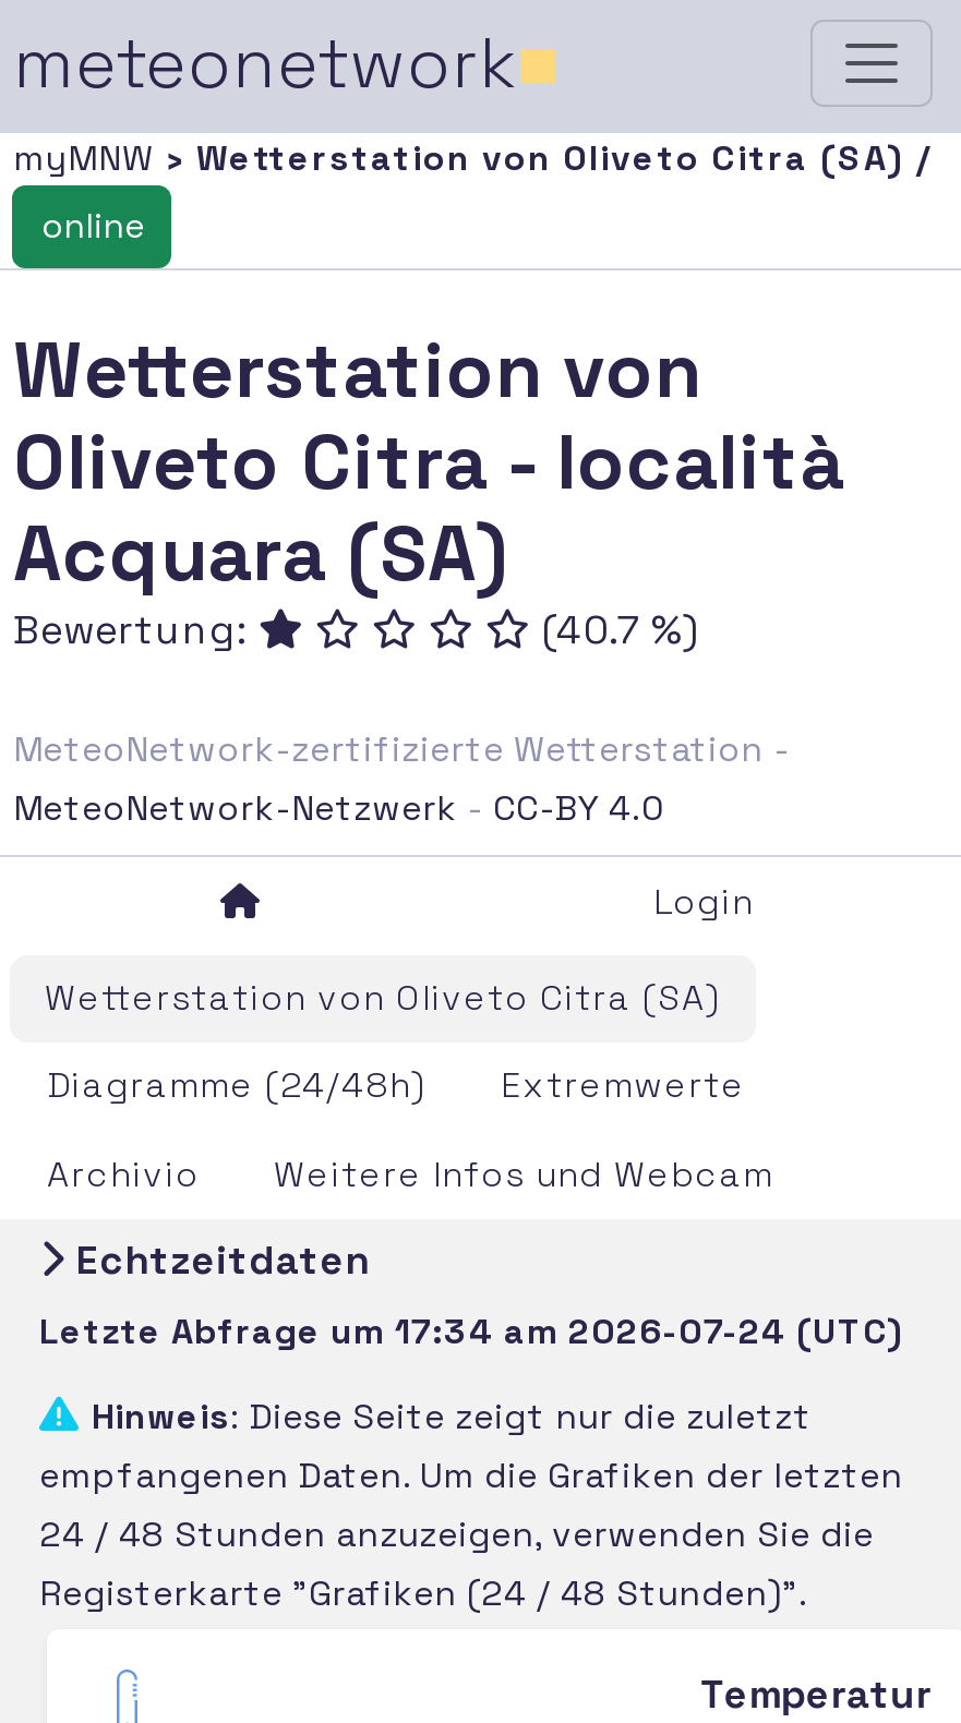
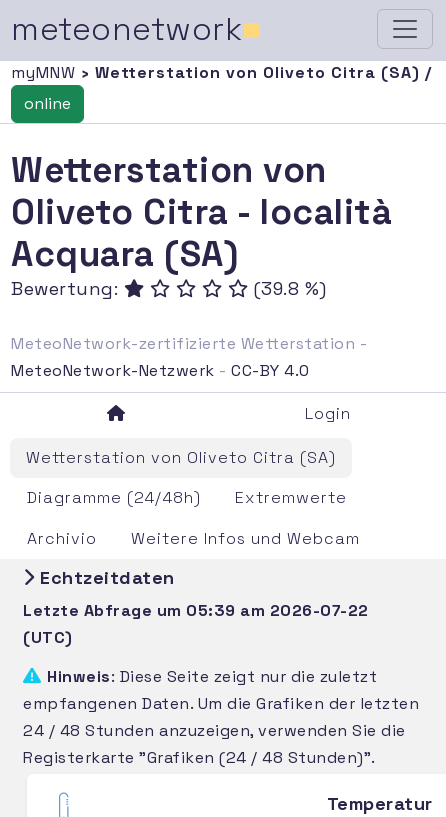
[530,604,699,654] (40.7 %) -> [248,277,327,300] (39.8 %)
[39,1308,904,1354] Letzte Abfrage um 17:34 am 2026-07-24 (UTC) -> [23,600,369,648] Letzte Abfrage um 05:39 am 2026-07-22 | (UTC)

